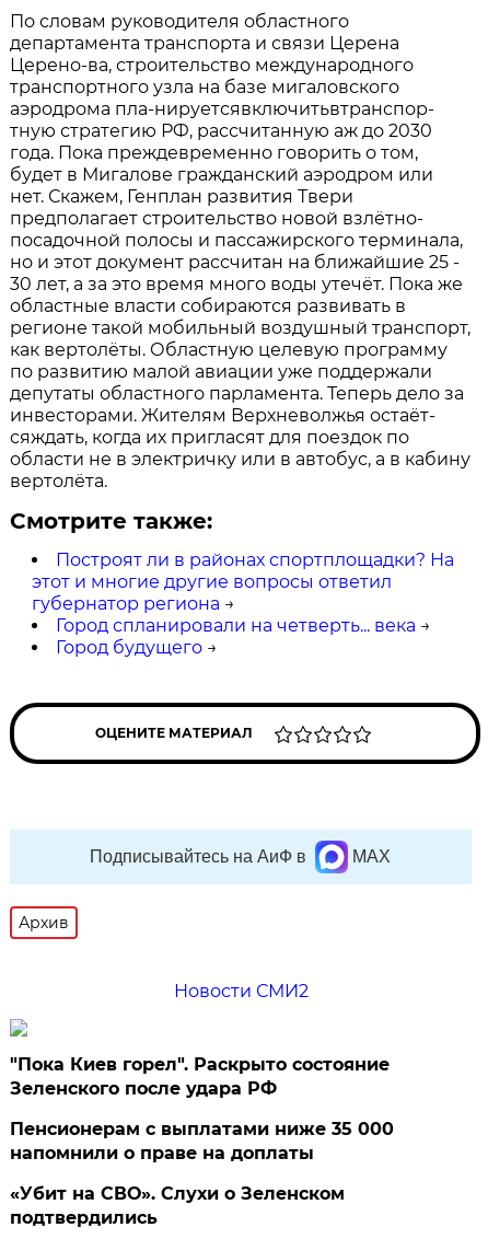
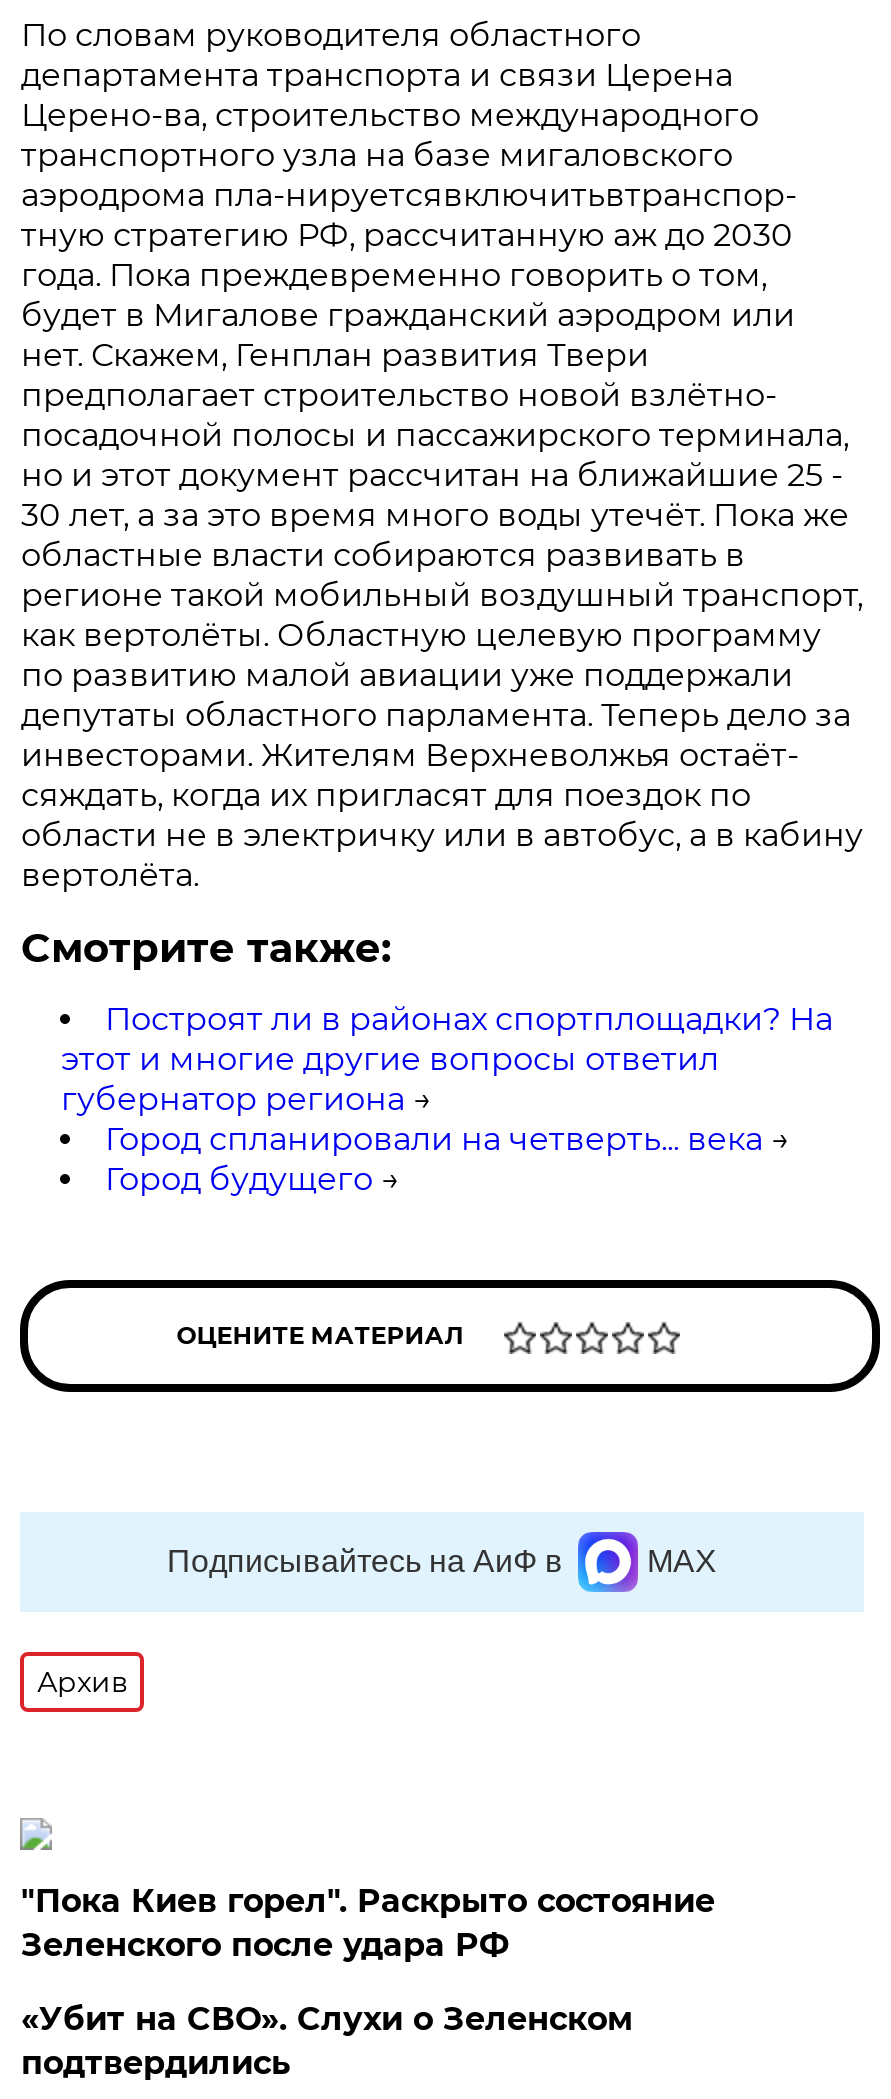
[174,981,308,1001] Новости СМИ2 -> none
[10,1119,394,1163] Пенсионерам с выплатами ниже 35 000 | напомнили о праве на доплаты -> none

